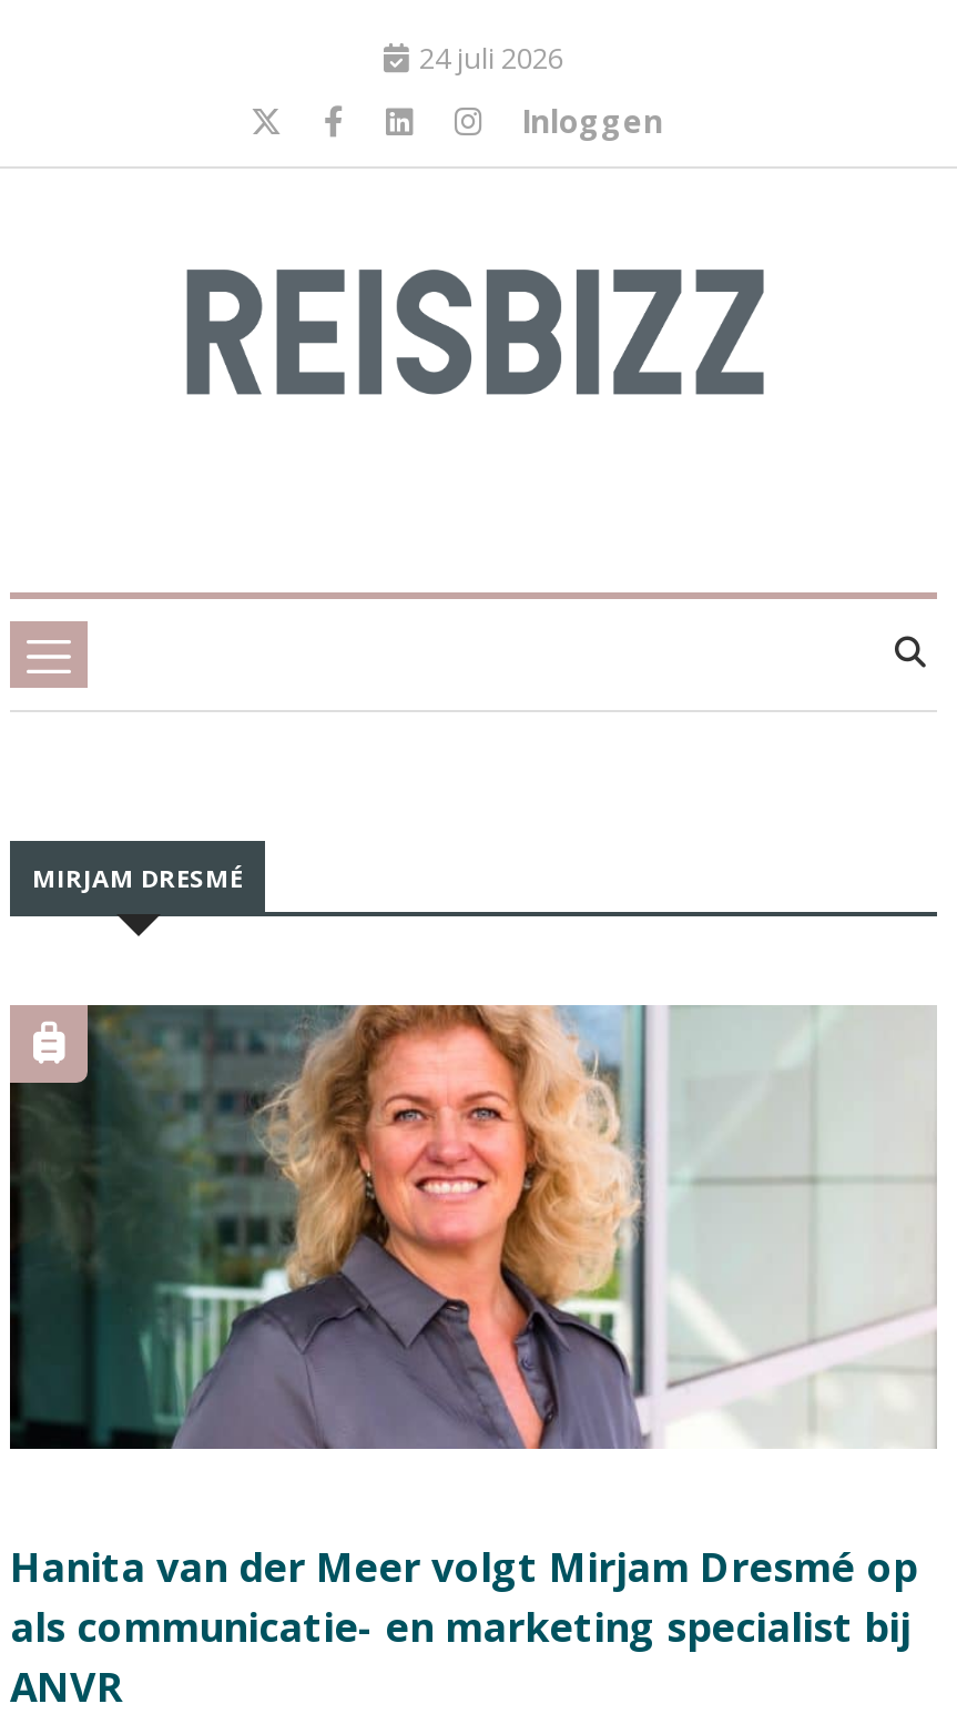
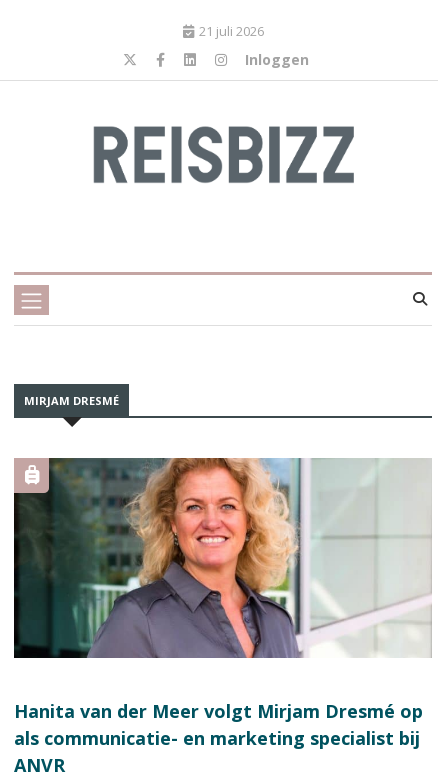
[419,38,563,78] 24 juli 2026 -> [198,22,263,40] 21 juli 2026

